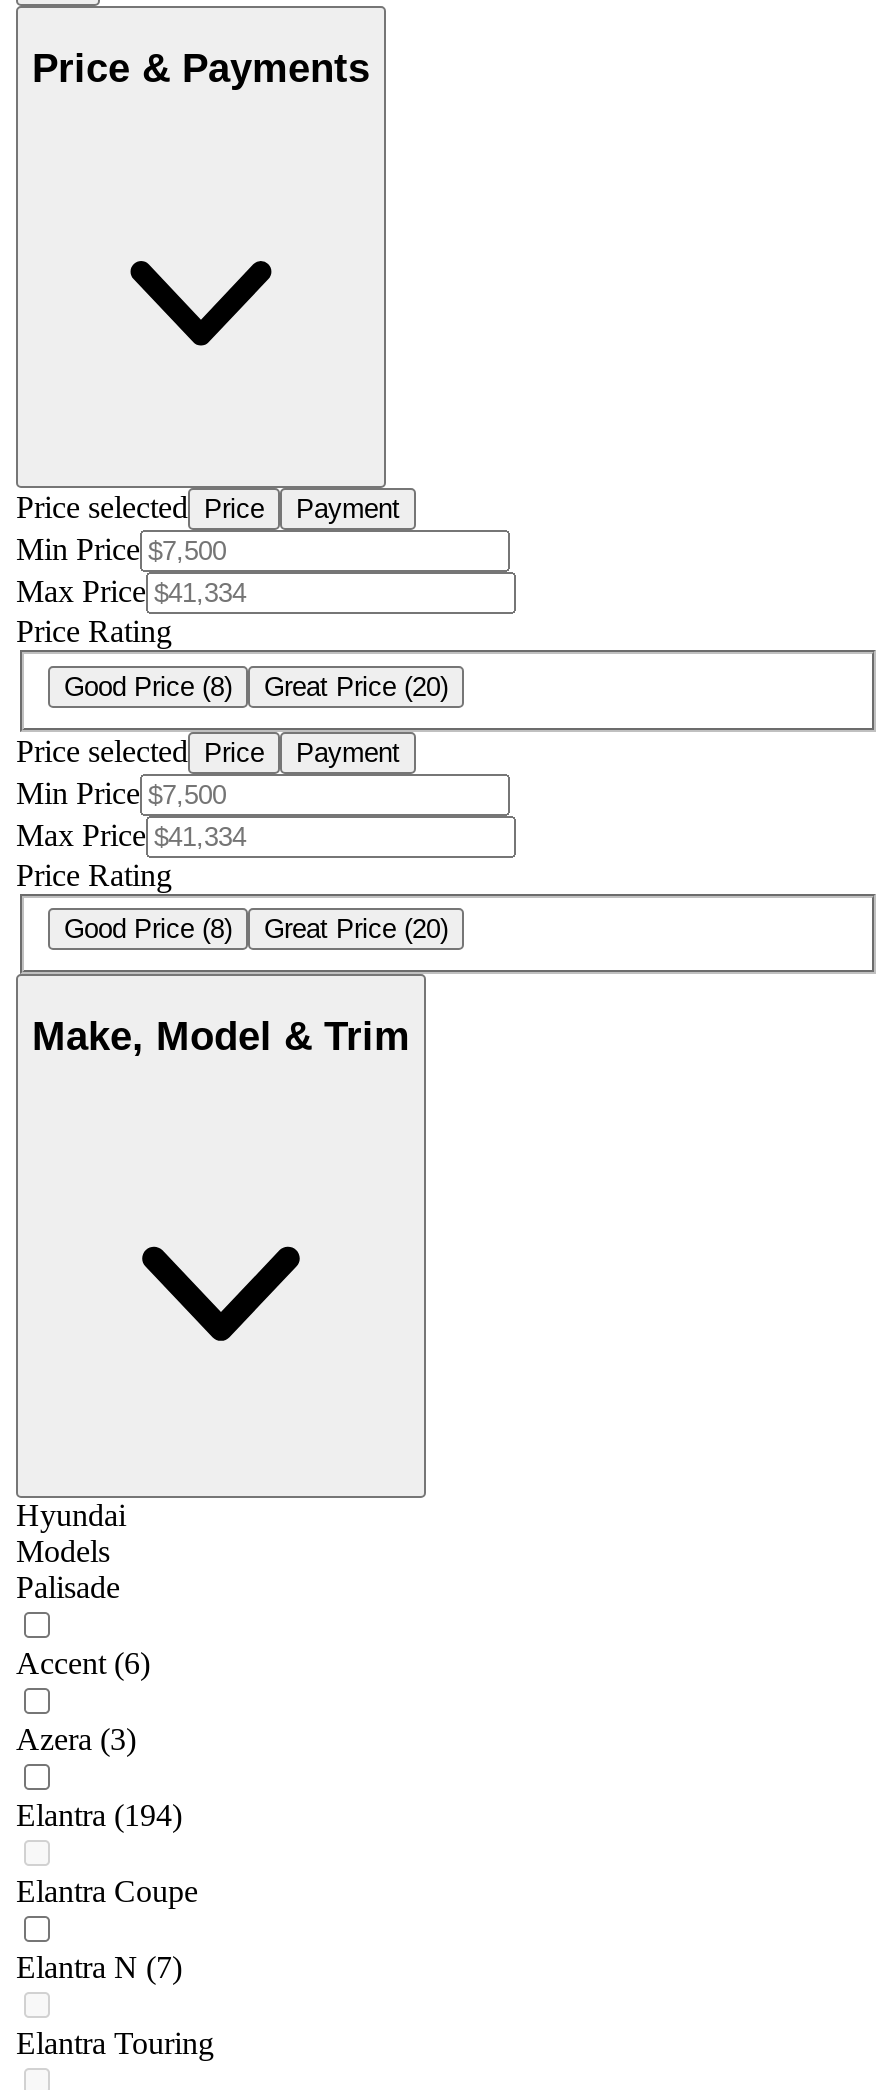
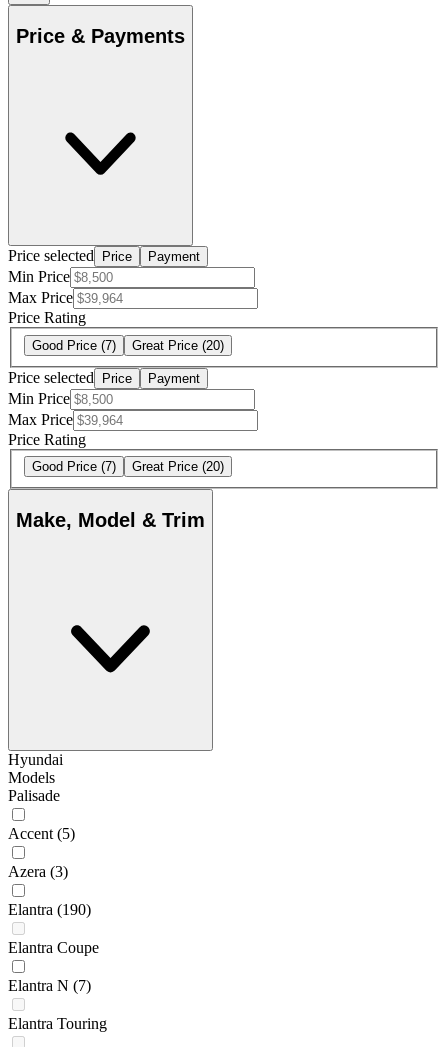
[64,672,448,702] Good Price (8) Great Price (20) -> [32,338,224,353] Good Price (7) Great Price (20)
[64,915,448,945] Good Price (8) Great Price (20) -> [32,459,224,474] Good Price (7) Great Price (20)
[16,1647,150,1681] Accent (6) -> [8,825,75,842] Accent (5)
[16,1799,182,1833] Elantra (194) -> [8,901,91,918] Elantra (190)

